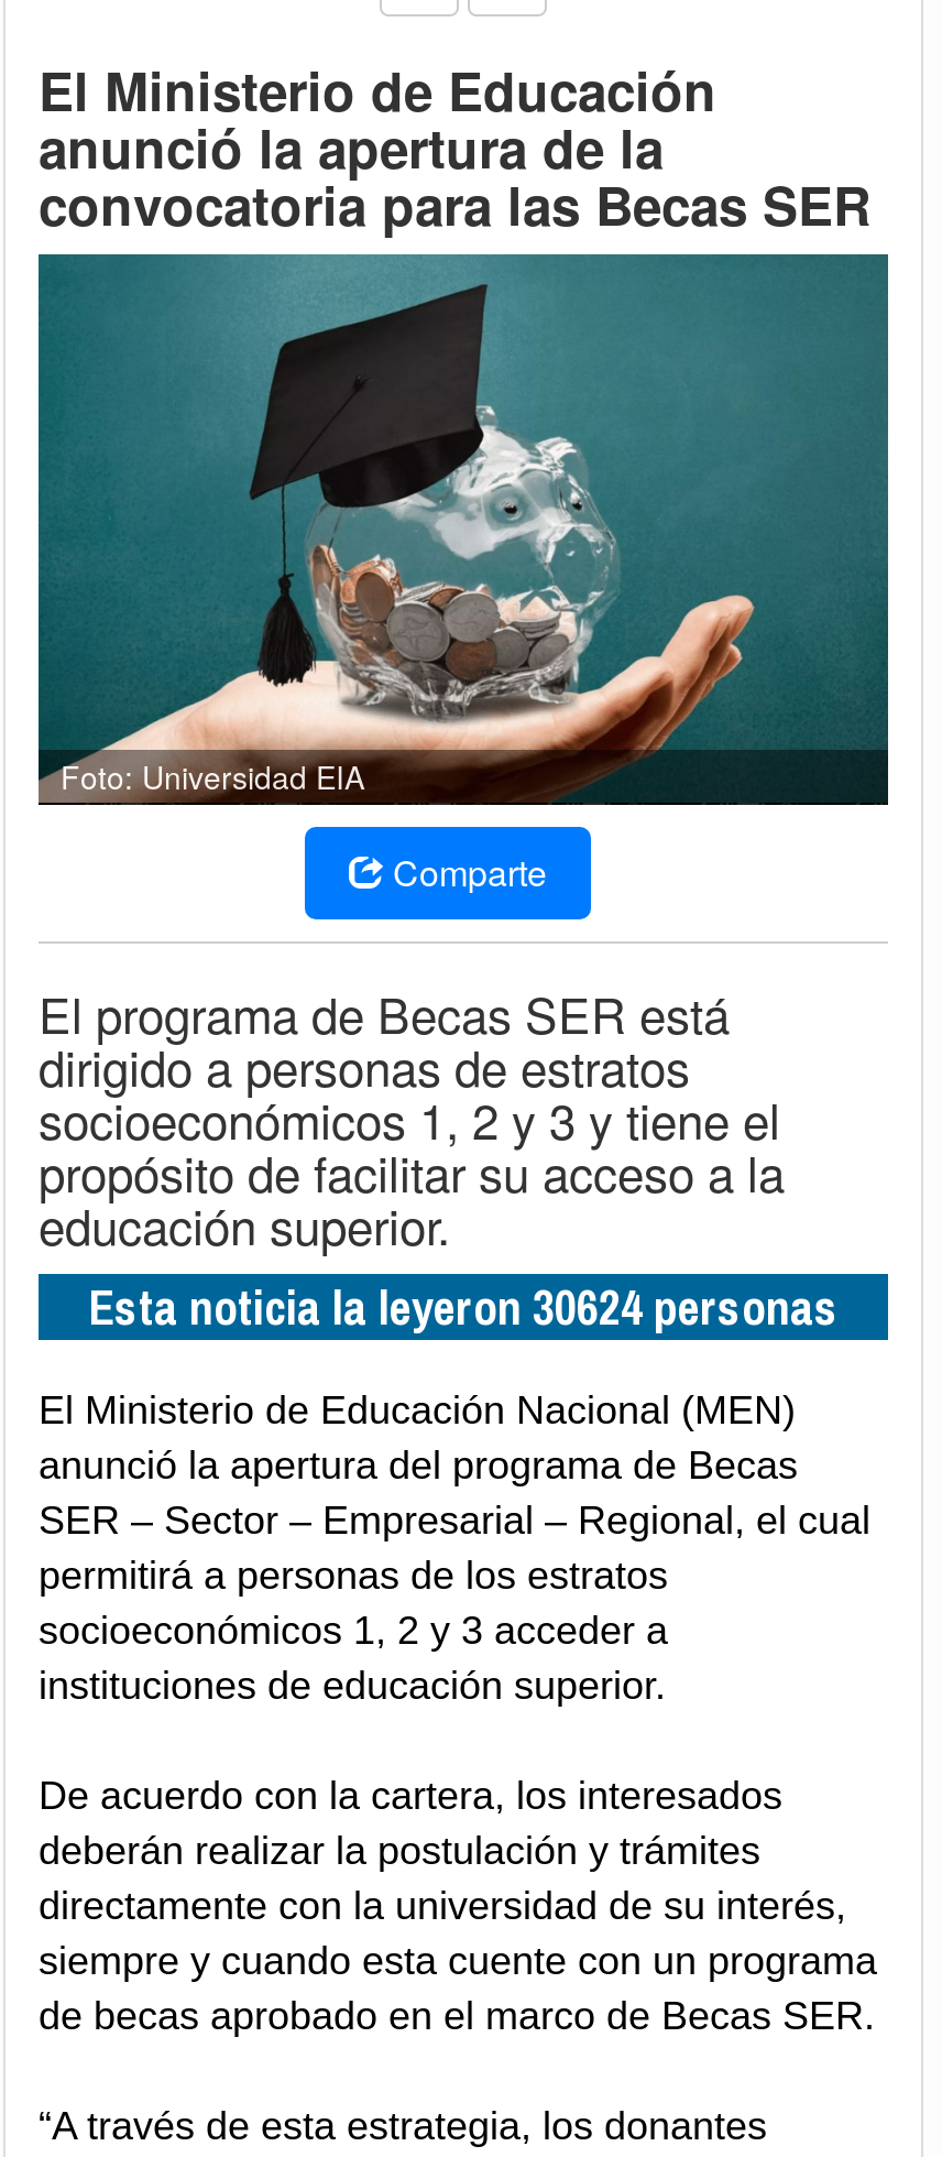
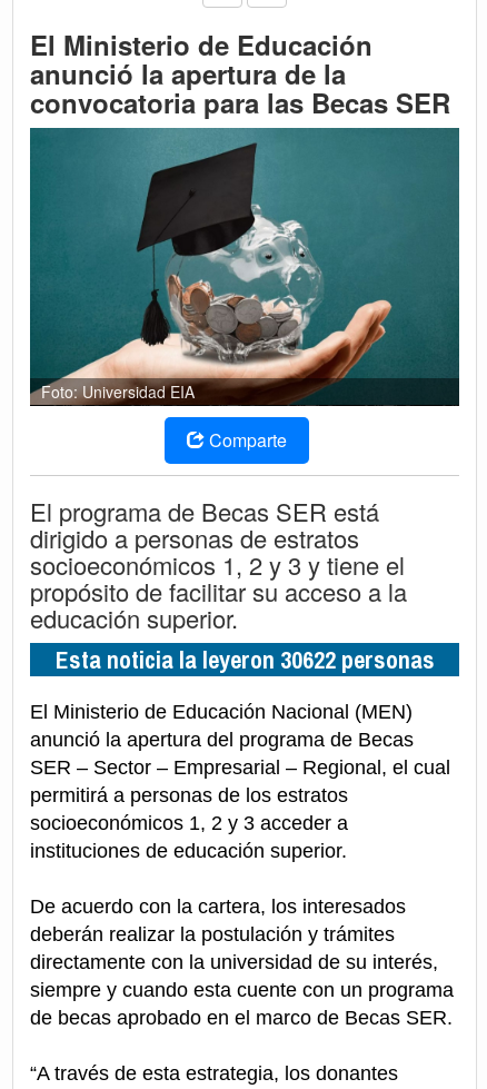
[88,1275,839,1341] Esta noticia la leyeron 30624 personas -> [55,643,434,677] Esta noticia la leyeron 30622 personas

